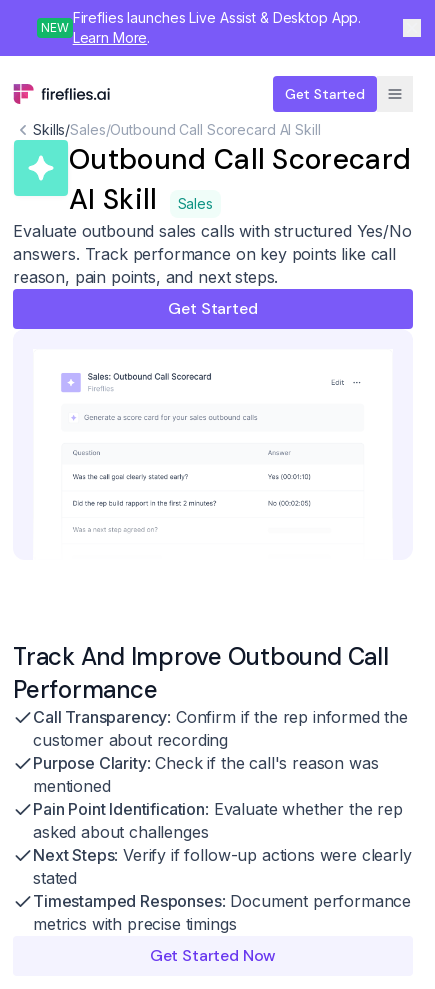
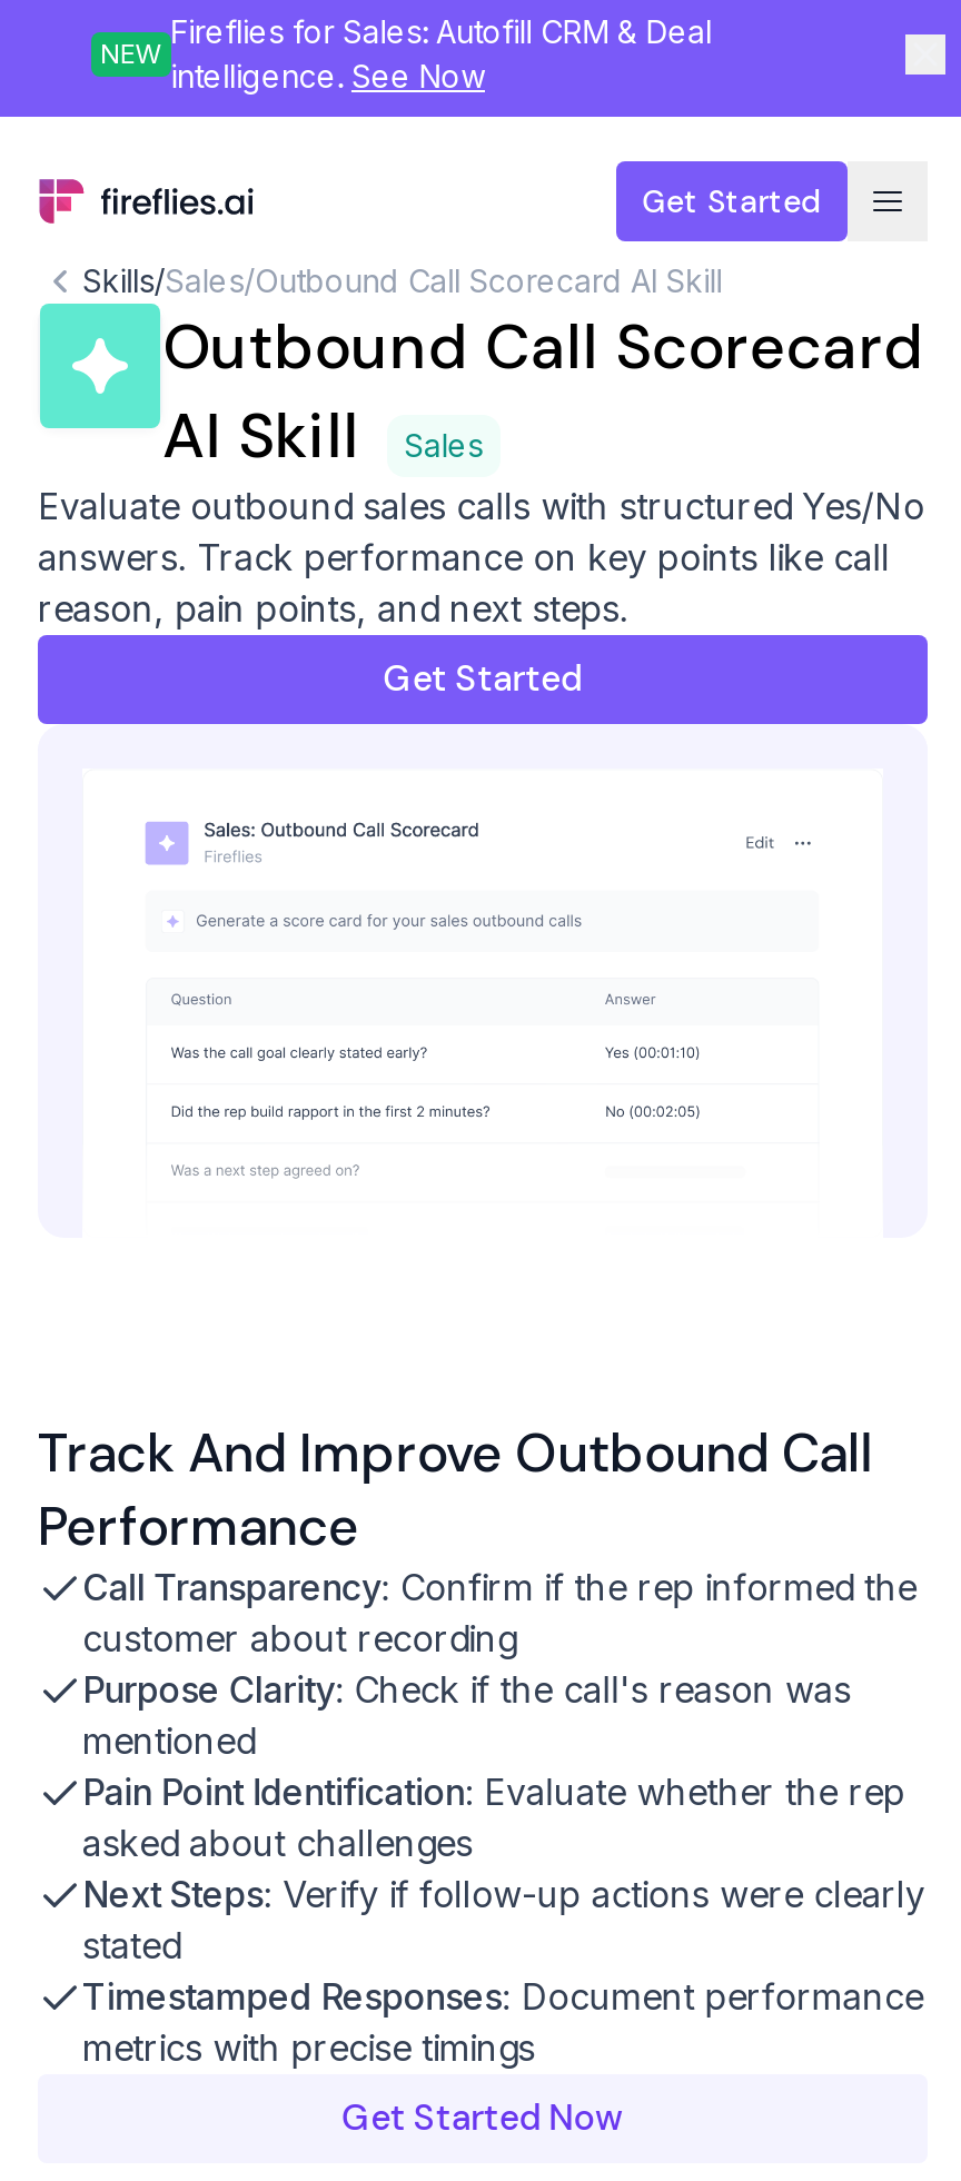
[73,9,361,46] Fireflies launches Live Assist & Desktop App. | Learn More. -> [170,12,711,95] Fireflies for Sales: Autofill CRM & Deal | intelligence. See Now

